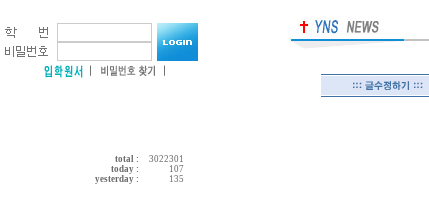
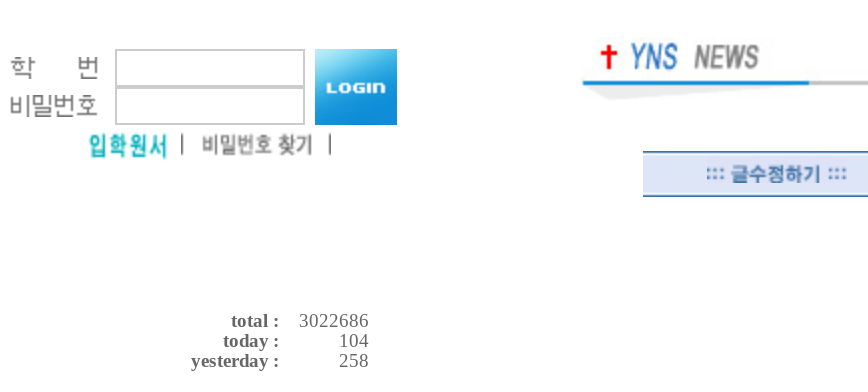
[115,154,184,164] total : 3022301 -> [231,311,369,331] total : 3022686
[169,164,184,174] 107 -> [339,331,369,351] 104
[169,174,184,184] 135 -> [339,351,369,371] 258

